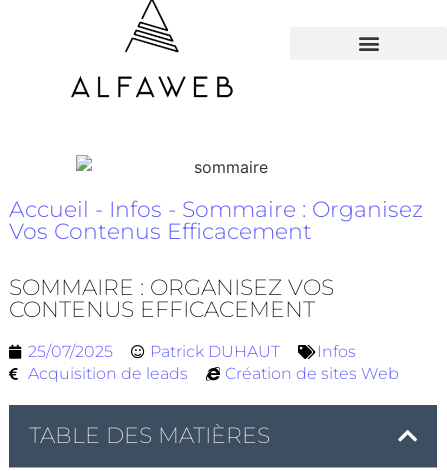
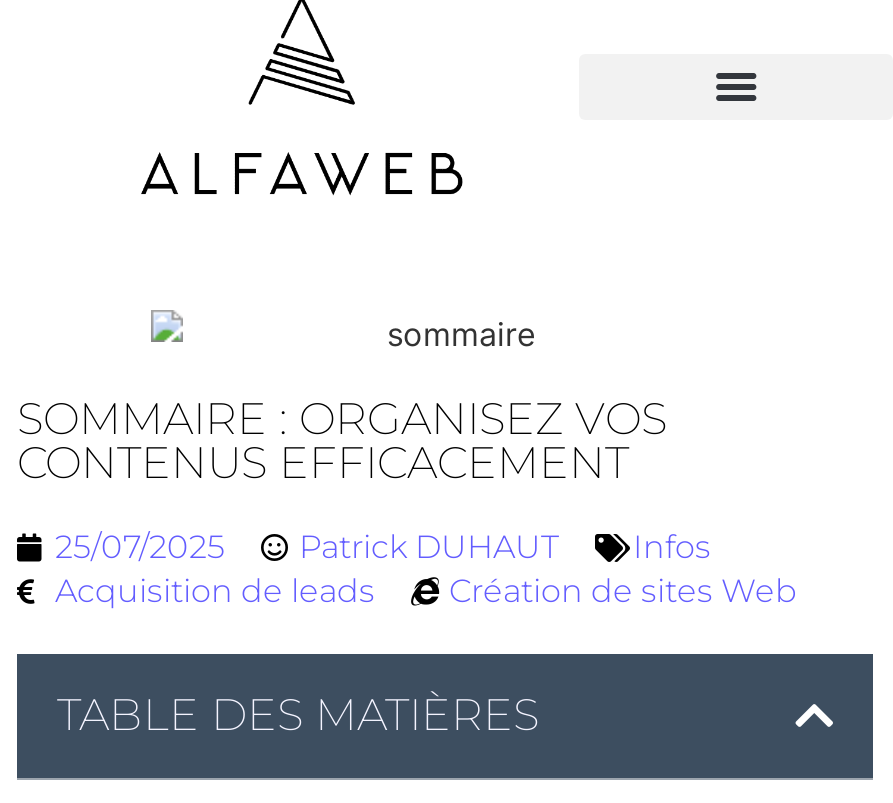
[9,196,423,245] Accueil - Infos - Sommaire : Organisez | Vos Contenus Efficacement -> none

